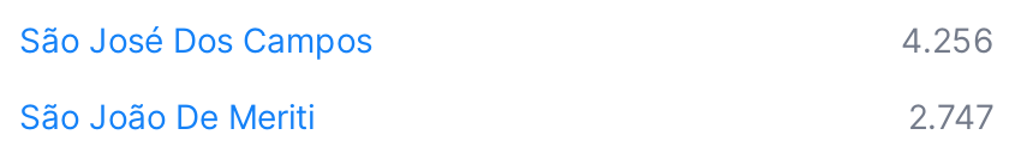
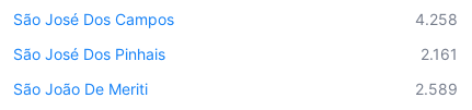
[901,18,995,59] 4.256 -> [13,9,458,63] 4.258 | São José Dos Pinhais | 2.161
[908,95,995,135] 2.747 -> [415,79,458,98] 2.589

